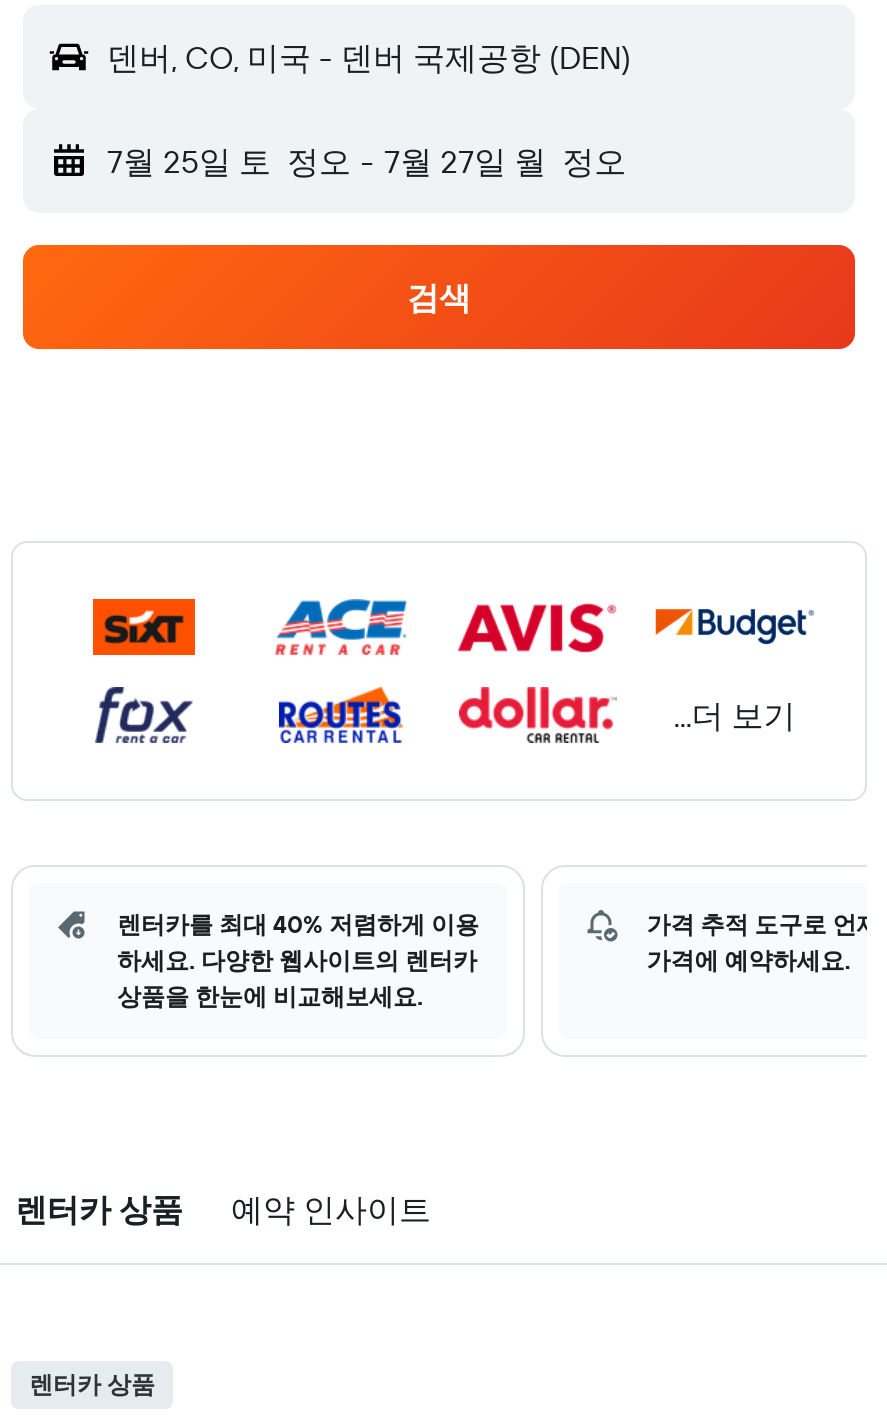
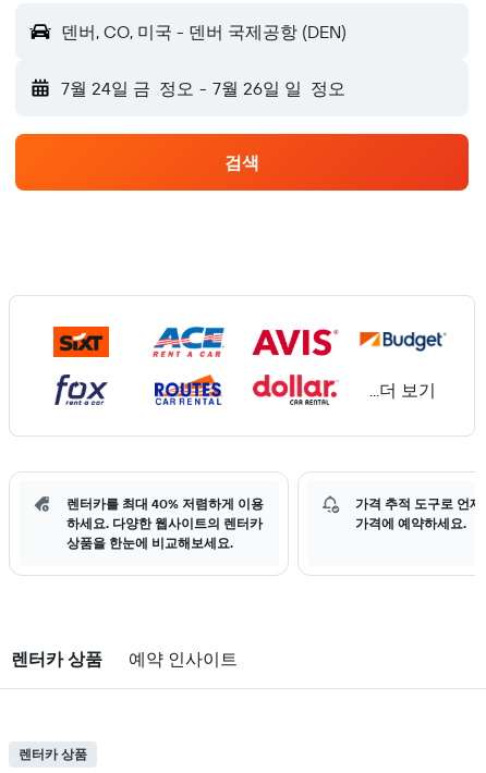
[107,141,626,181] 7월 25일 토 정오 - 7월 27일 월 정오 -> [61,77,345,99] 7월 24일 금 정오 - 7월 26일 일 정오

